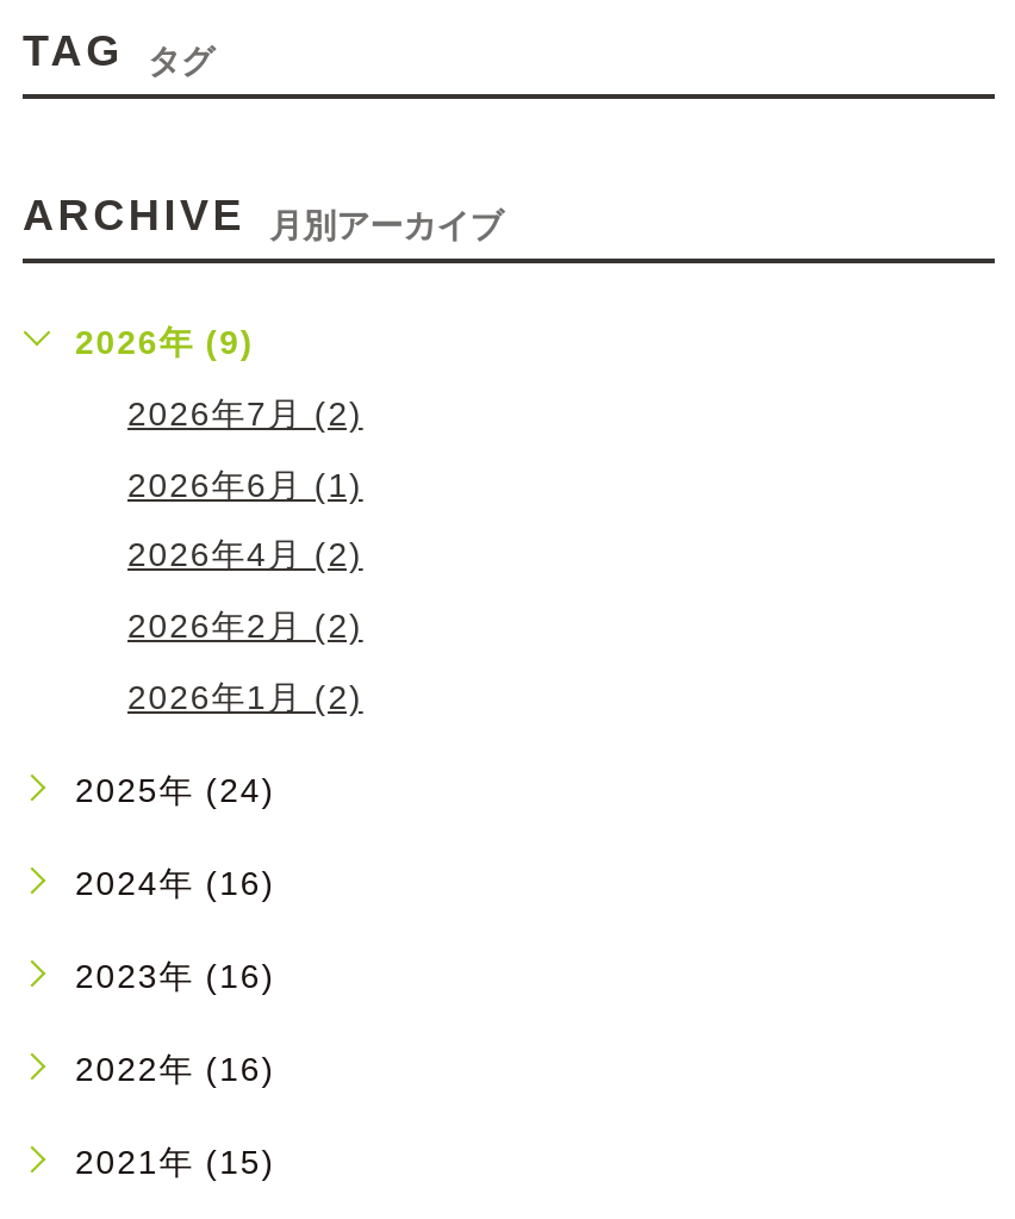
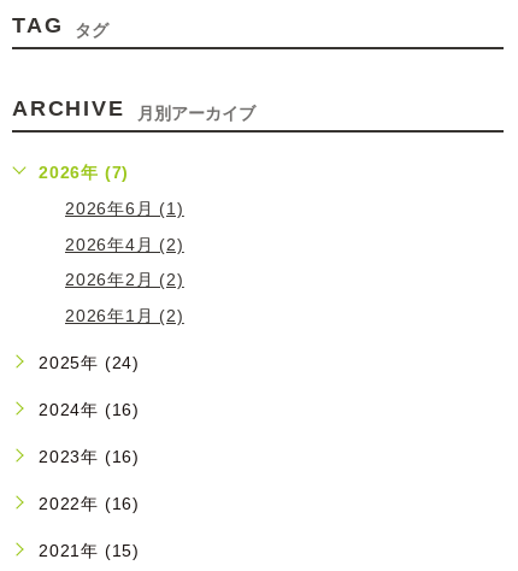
[75,322,363,431] 2026年 (9) | 2026年7月 (2) -> [39,162,129,182] 2026年 (7)

